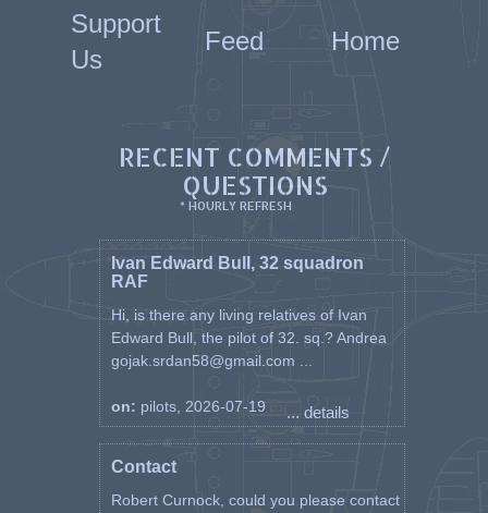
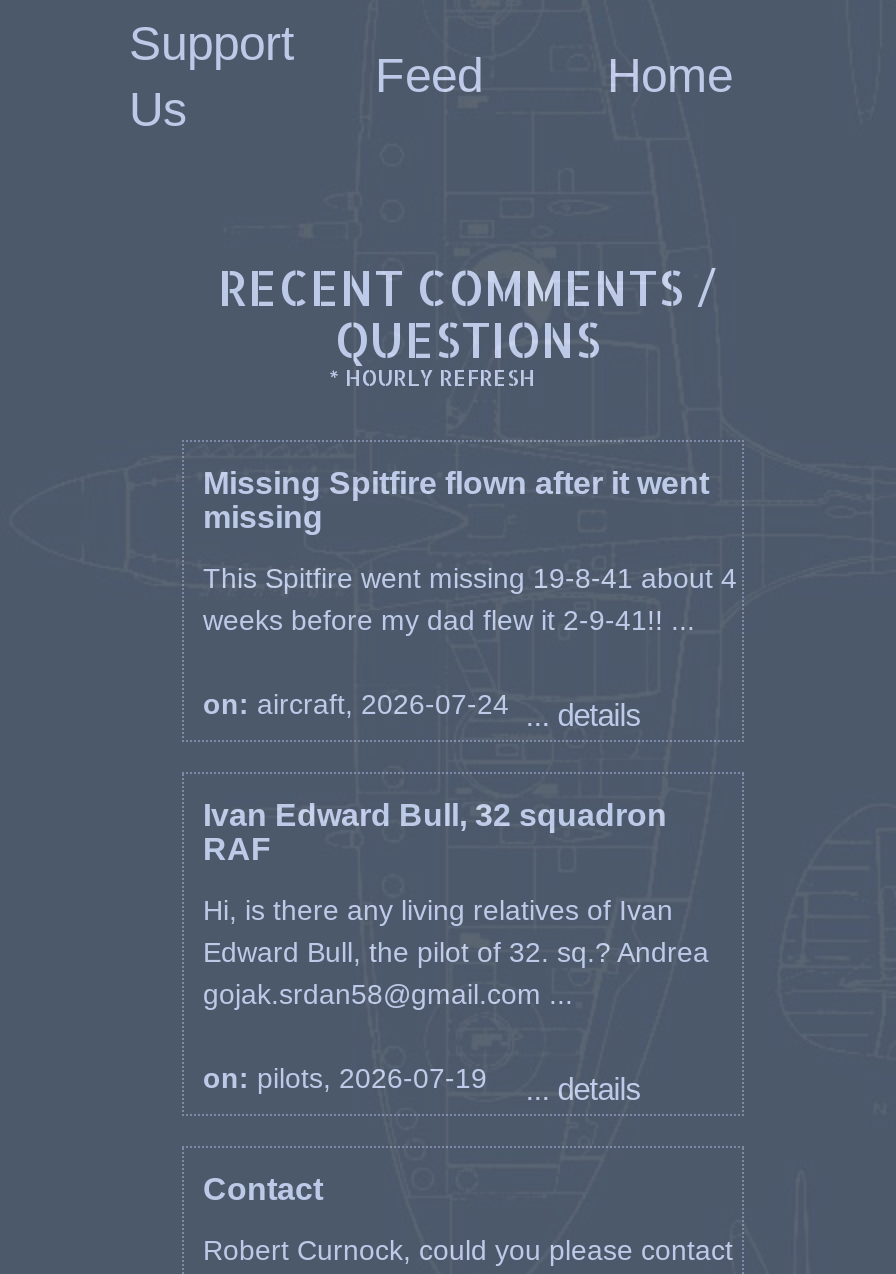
none -> [203,466,737,732] Missing Spitfire flown after it went | missing | This Spitfire went missing 19-8-41 about 4 | weeks before my dad flew it 2-9-41!! ... | on: aircraft, 2026-07-24 ... details

